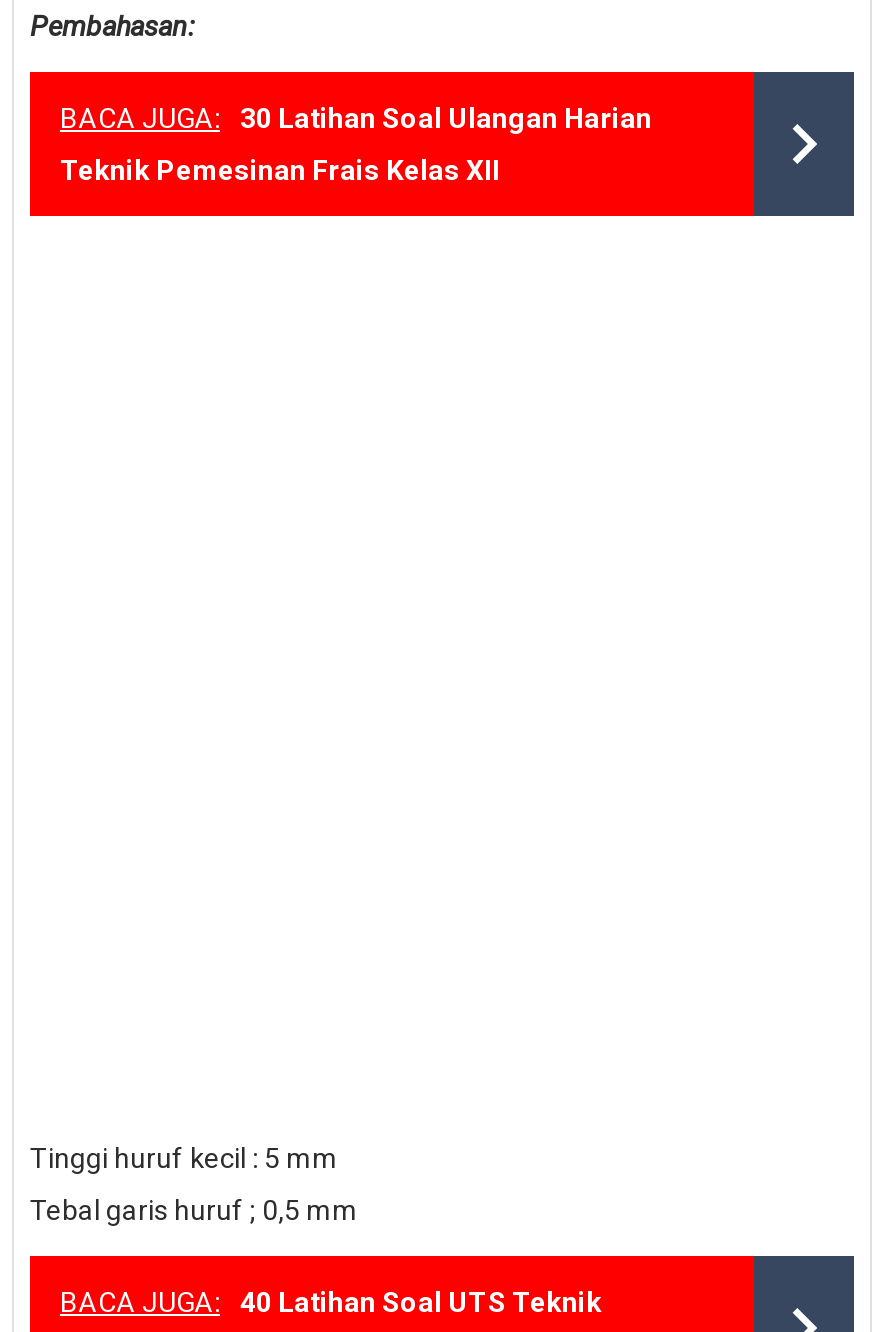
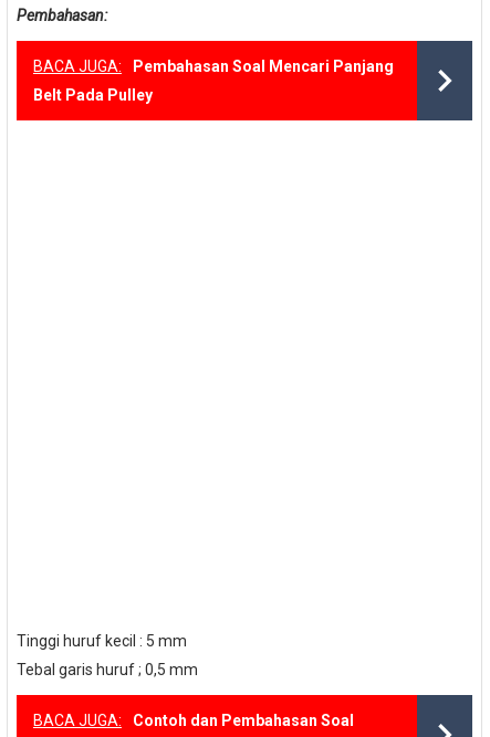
[240,102,652,134] 30 Latihan Soal Ulangan Harian -> [133,57,394,75] Pembahasan Soal Mencari Panjang
[60,154,500,186] Teknik Pemesinan Frais Kelas XII -> [33,86,153,104] Belt Pada Pulley
[240,1286,602,1318] 40 Latihan Soal UTS Teknik -> [133,712,354,729] Contoh dan Pembahasan Soal

